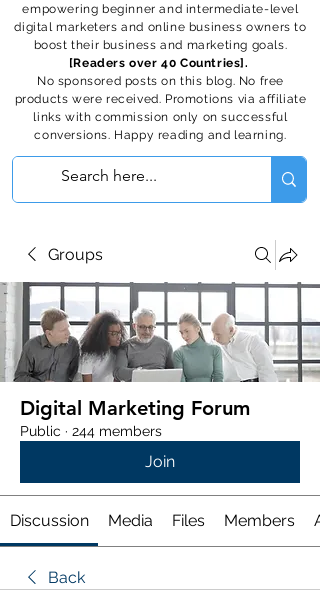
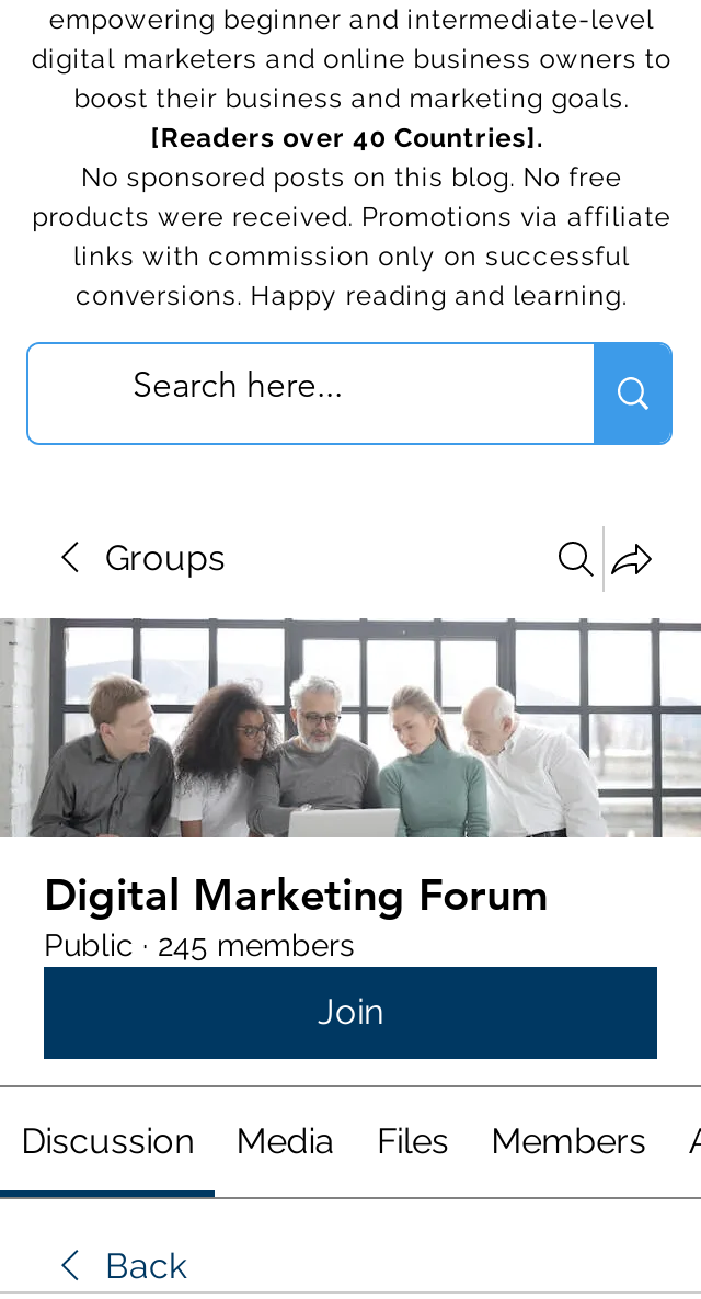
[20,423,162,439] Public · 244 members -> [44,927,355,962] Public · 245 members

